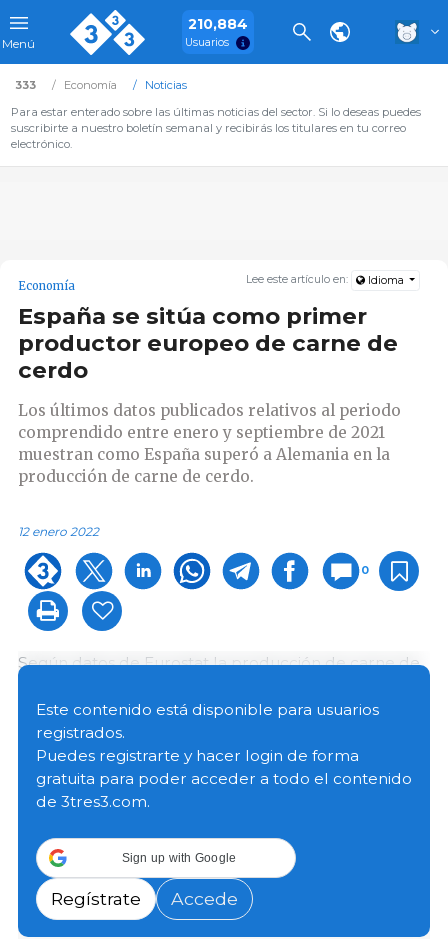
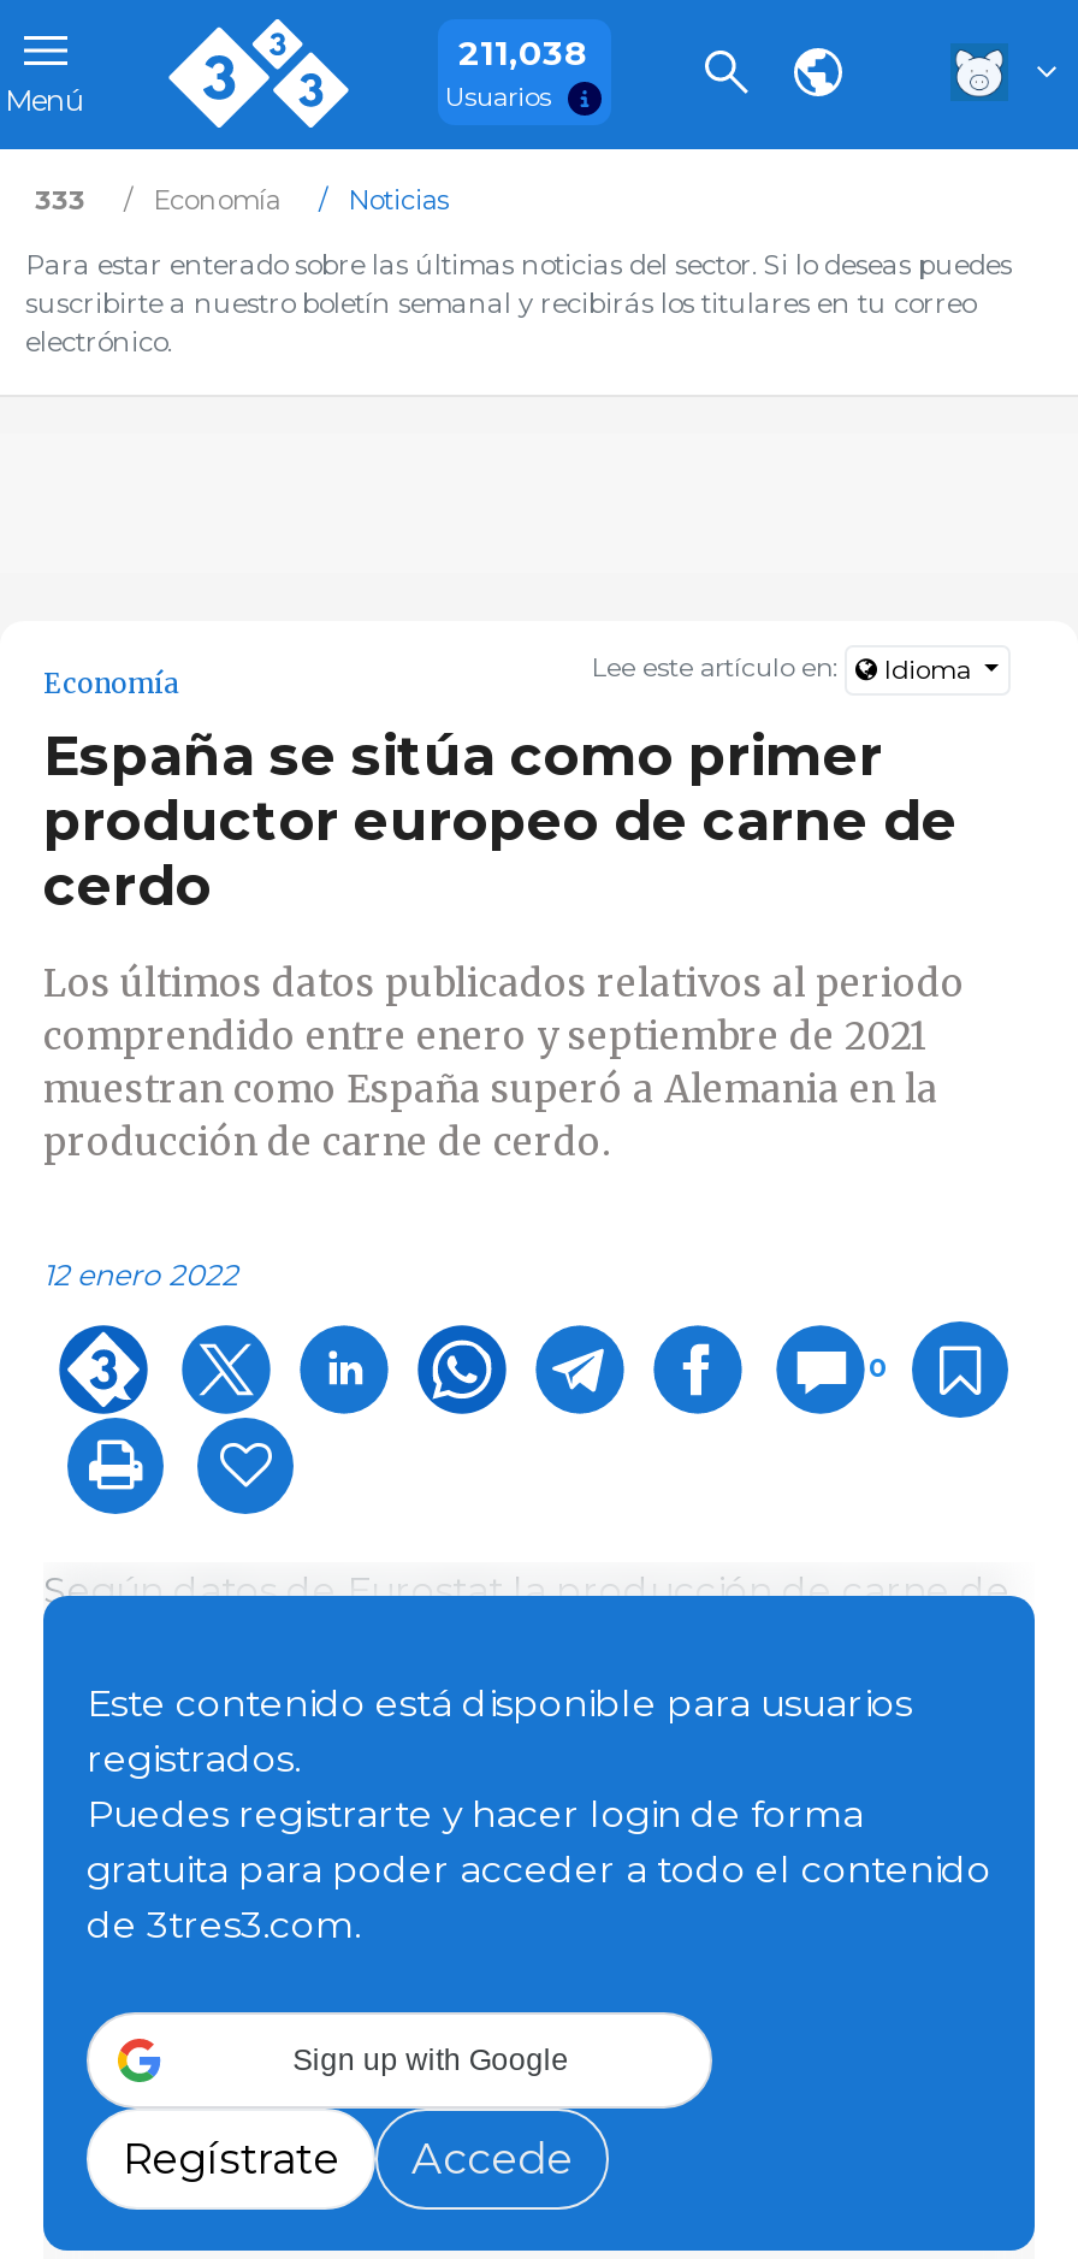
[187,14,247,32] 210,884 -> [458,30,588,73] 211,038

